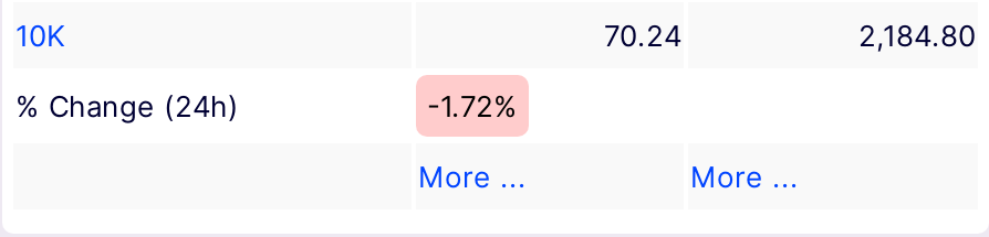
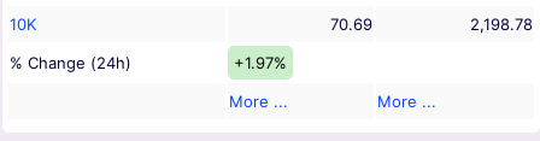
[604,18,681,53] 70.24 -> [330,14,372,34] 70.69
[858,18,976,53] 2,184.80 -> [470,14,533,34] 2,198.78
[427,89,518,125] -1.72% -> [234,54,287,73] +1.97%

